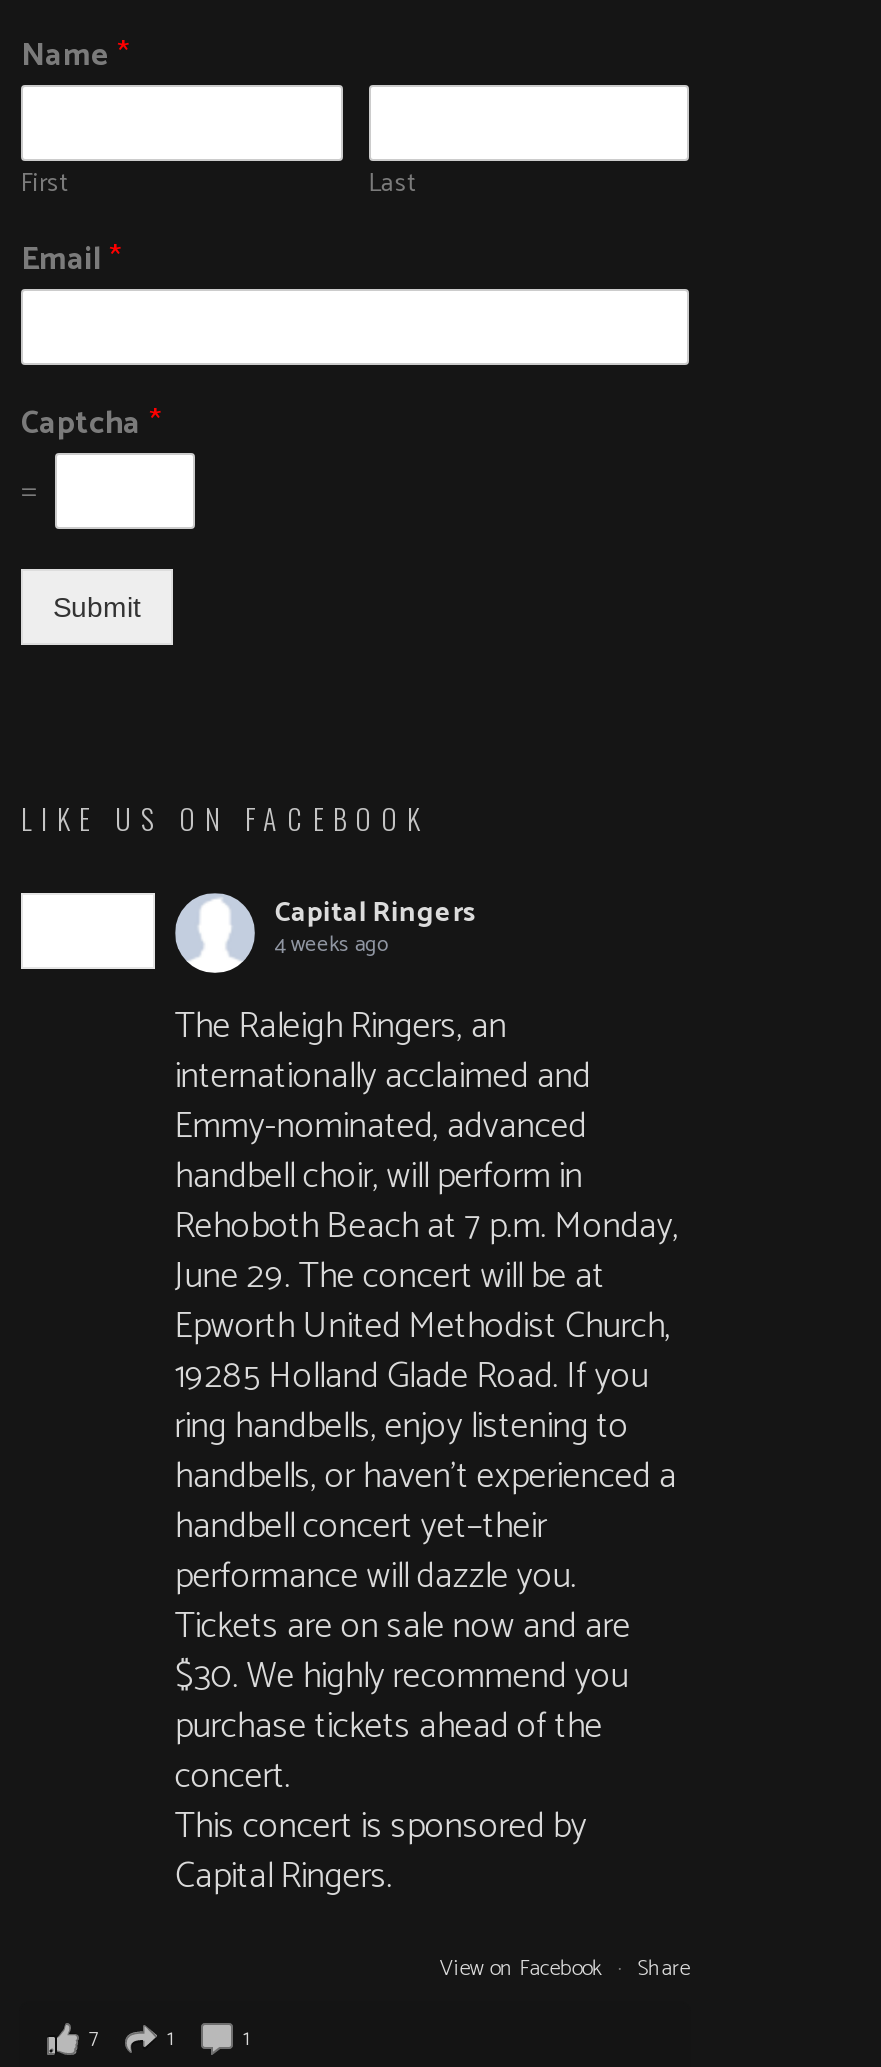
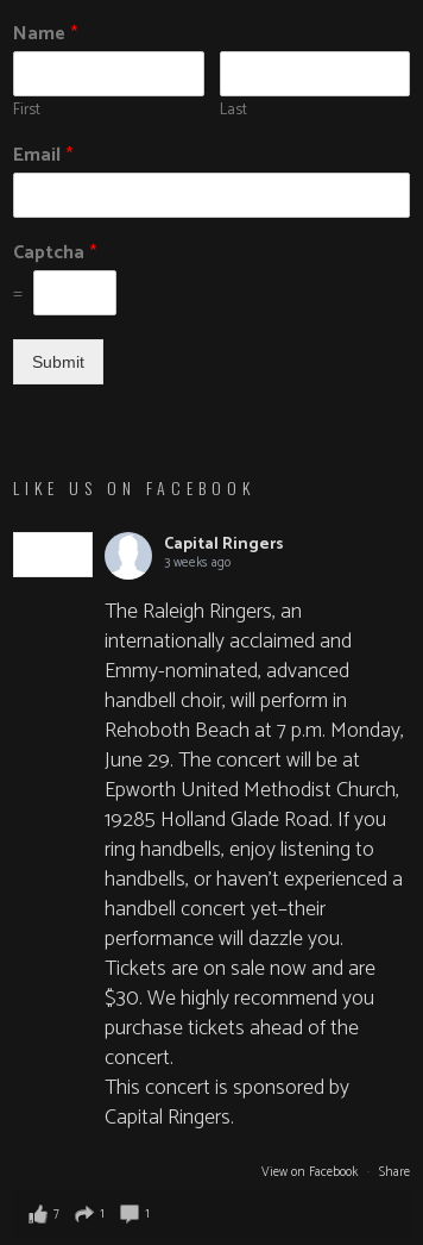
[275,927,387,963] 4 weeks ago -> [164,552,230,574] 3 weeks ago

